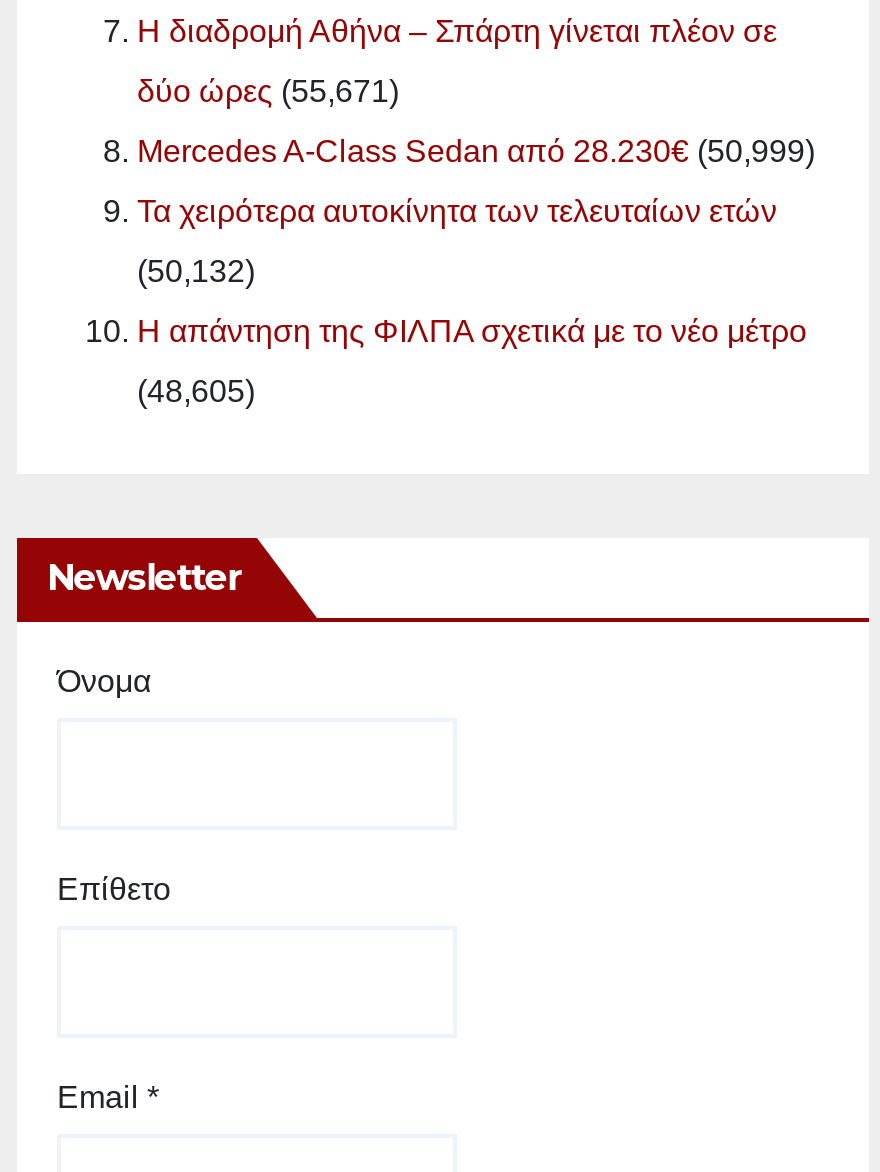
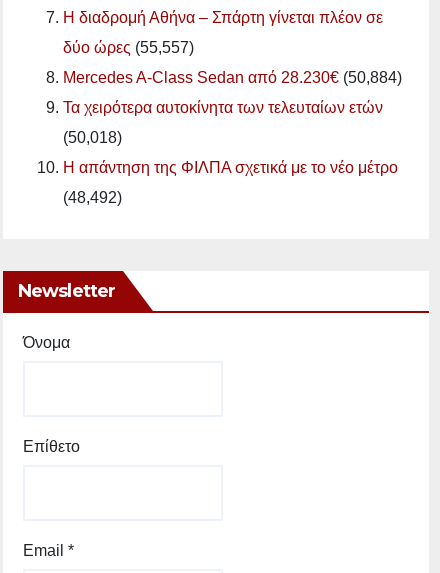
[137,74,399,108] δύο ώρες (55,671) -> [63,39,194,56] δύο ώρες (55,557)
[137,134,815,168] Mercedes A-Class Sedan από 28.230€ (50,999) -> [63,69,402,86] Mercedes A-Class Sedan από 28.230€ (50,884)
[137,254,255,288] (50,132) -> [63,129,122,146] (50,018)
[137,374,255,408] (48,605) -> [63,189,122,206] (48,492)

